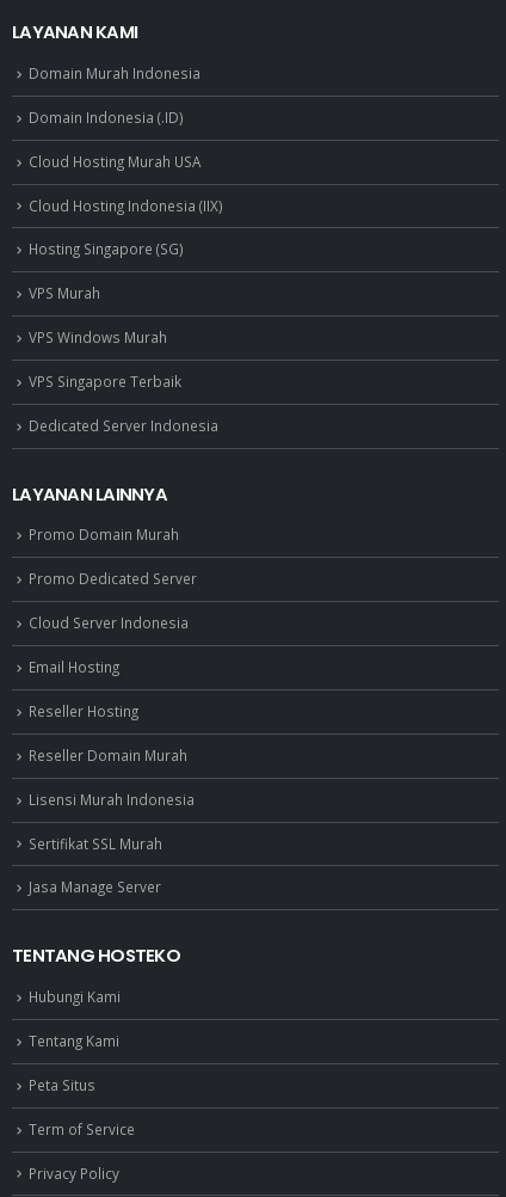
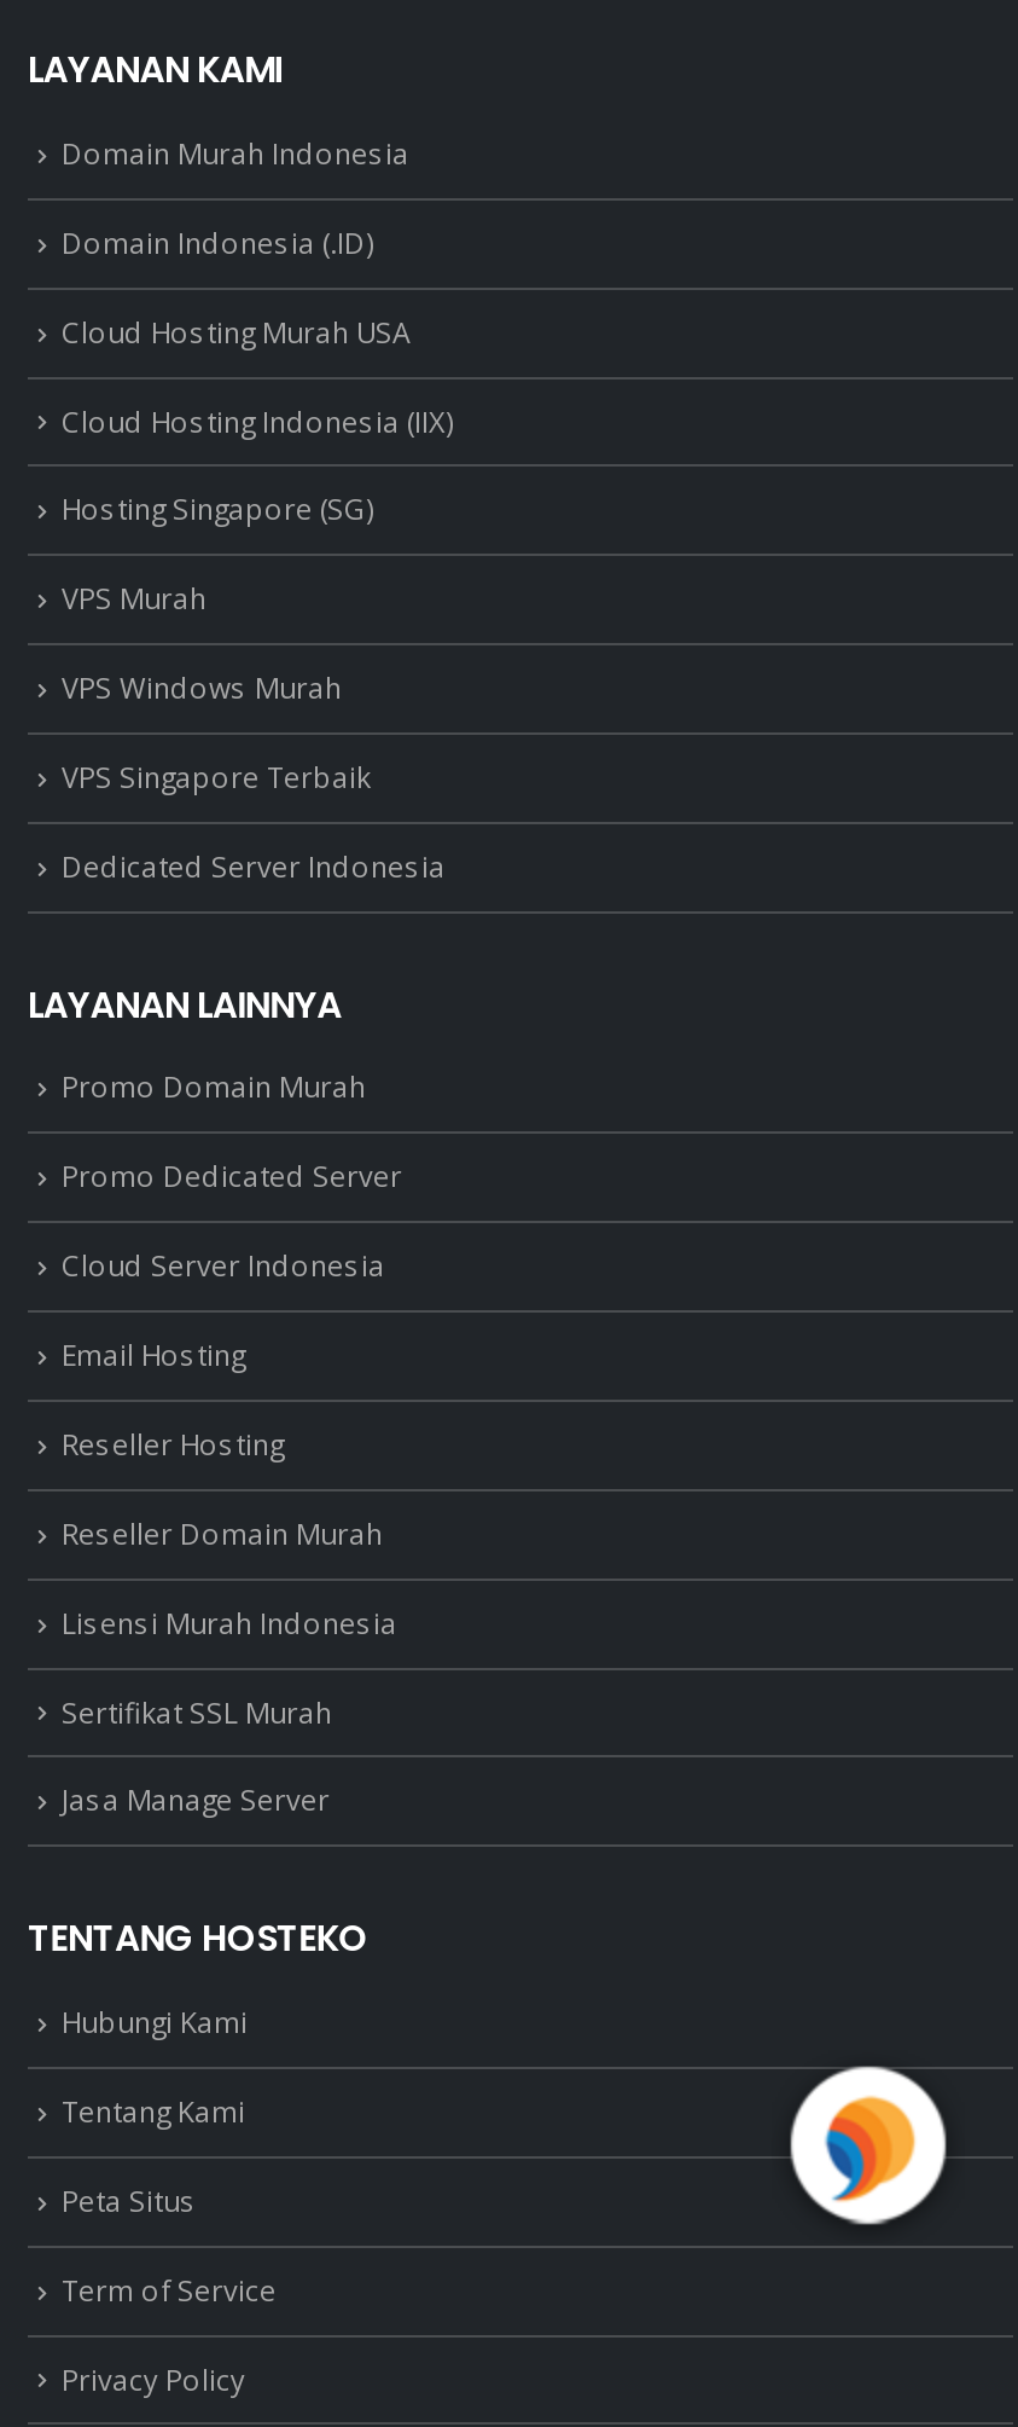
none -> [789,2064,948,2226] [image]

